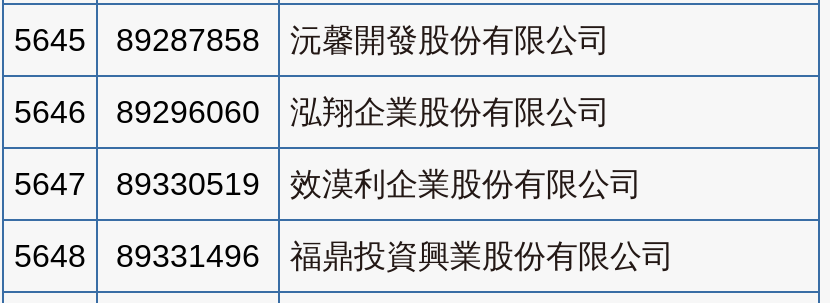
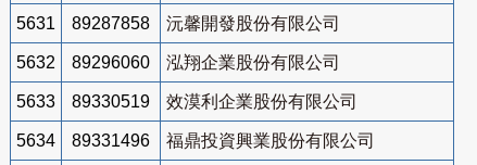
[14,23,610,57] 5645 89287858 沅馨開發股份有限公司 -> [16,14,340,32] 5631 89287858 沅馨開發股份有限公司
[14,95,610,129] 5646 89296060 泓翔企業股份有限公司 -> [16,53,340,72] 5632 89296060 泓翔企業股份有限公司
[14,167,642,201] 5647 89330519 效漠利企業股份有限公司 -> [16,92,357,111] 5633 89330519 效漠利企業股份有限公司
[14,239,674,273] 5648 89331496 福鼎投資興業股份有限公司 -> [16,131,375,150] 5634 89331496 福鼎投資興業股份有限公司

